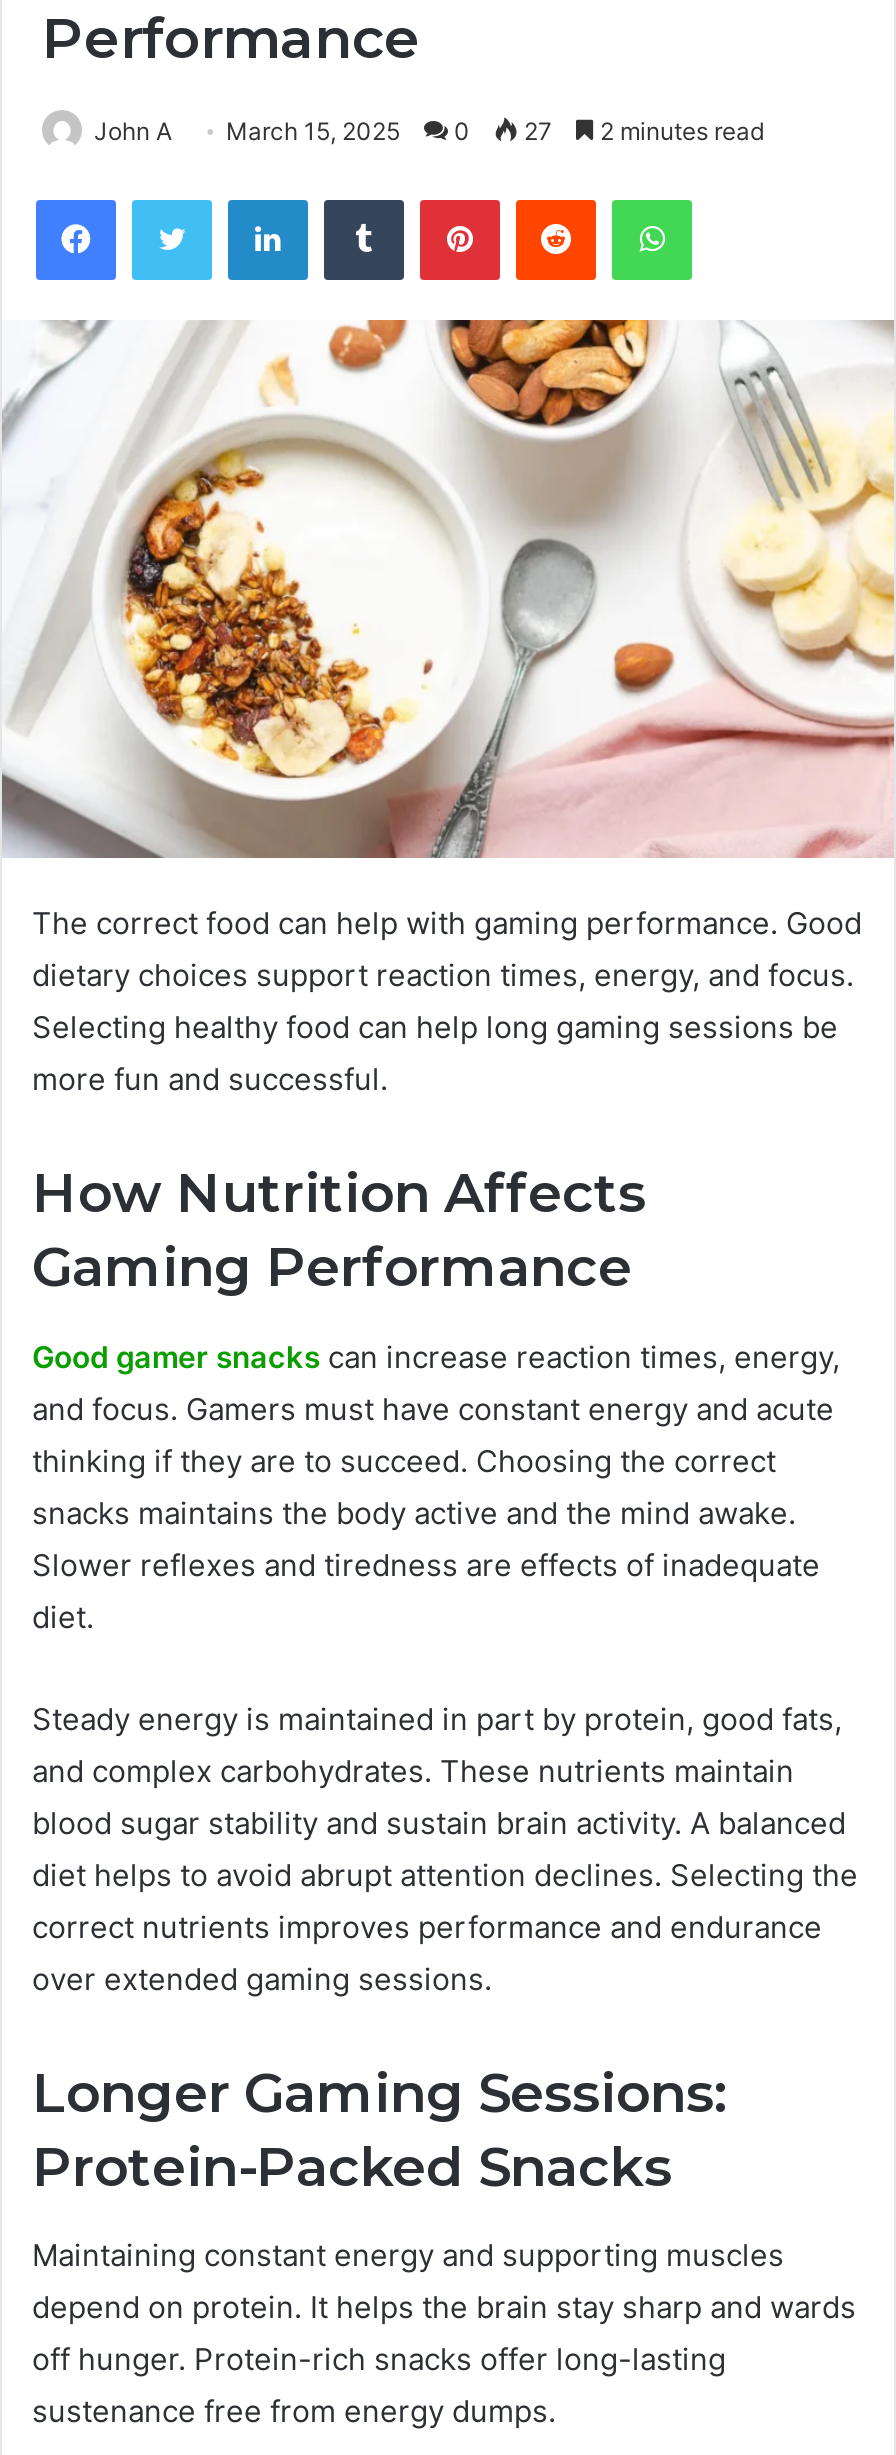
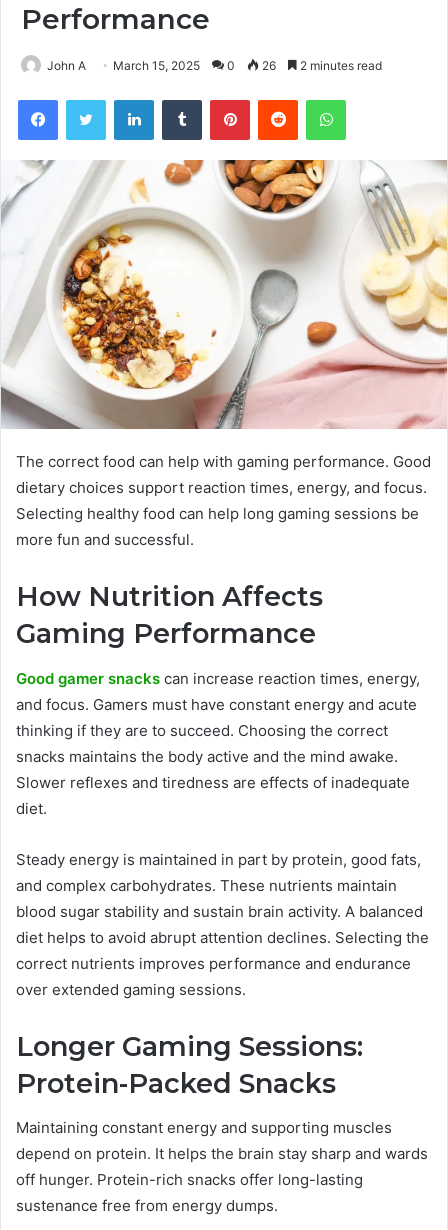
[94,117,764,147] John A March 15, 2025 0 27 2 minutes read -> [47,58,382,73] John A March 15, 2025 0 26 2 minutes read

